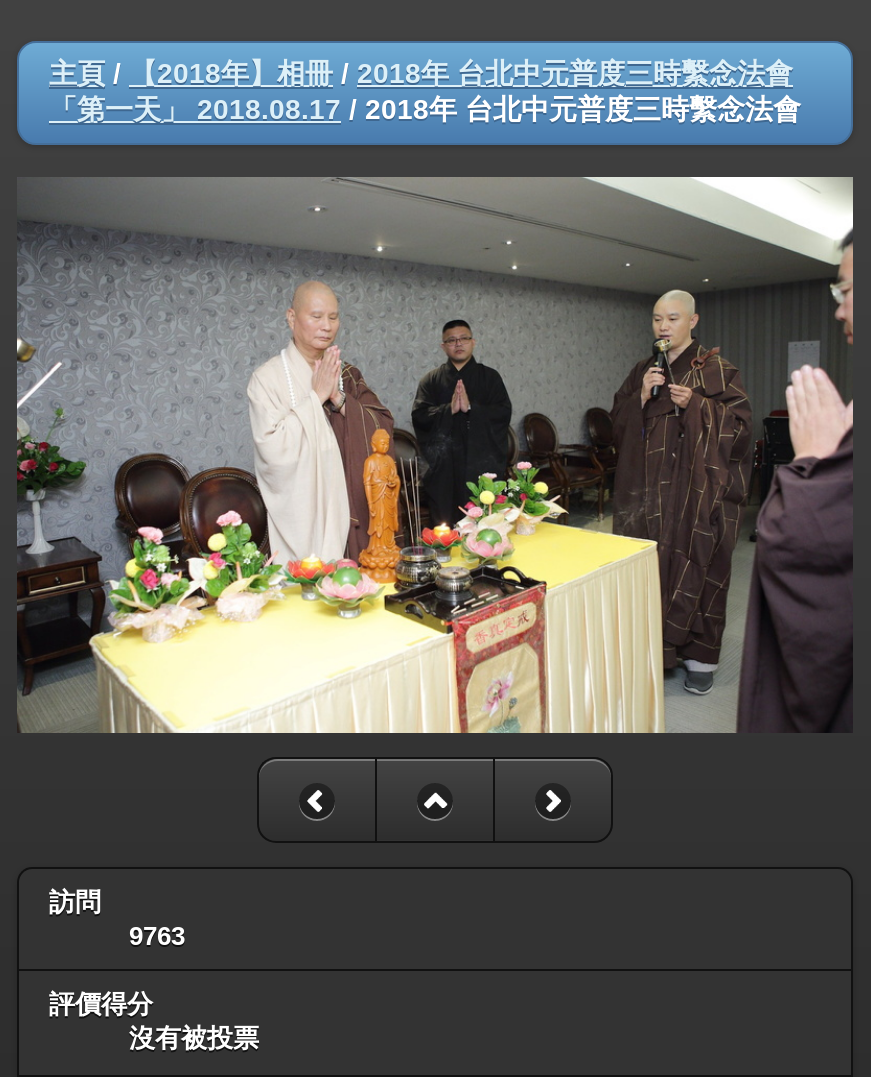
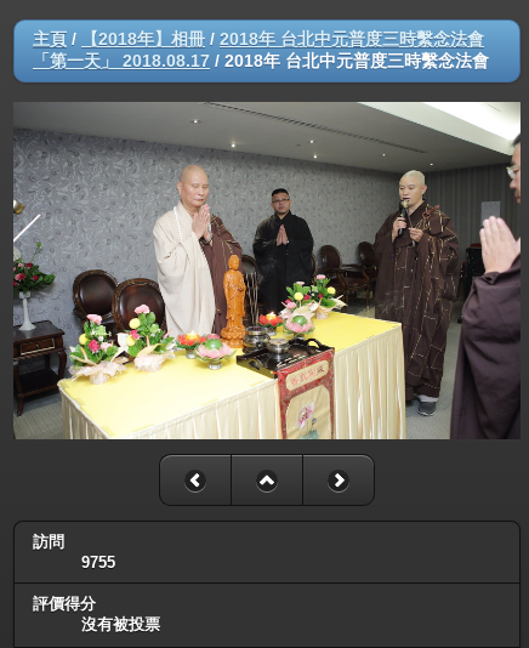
[129,922,185,952] 9763 -> [81,554,115,572] 9755

